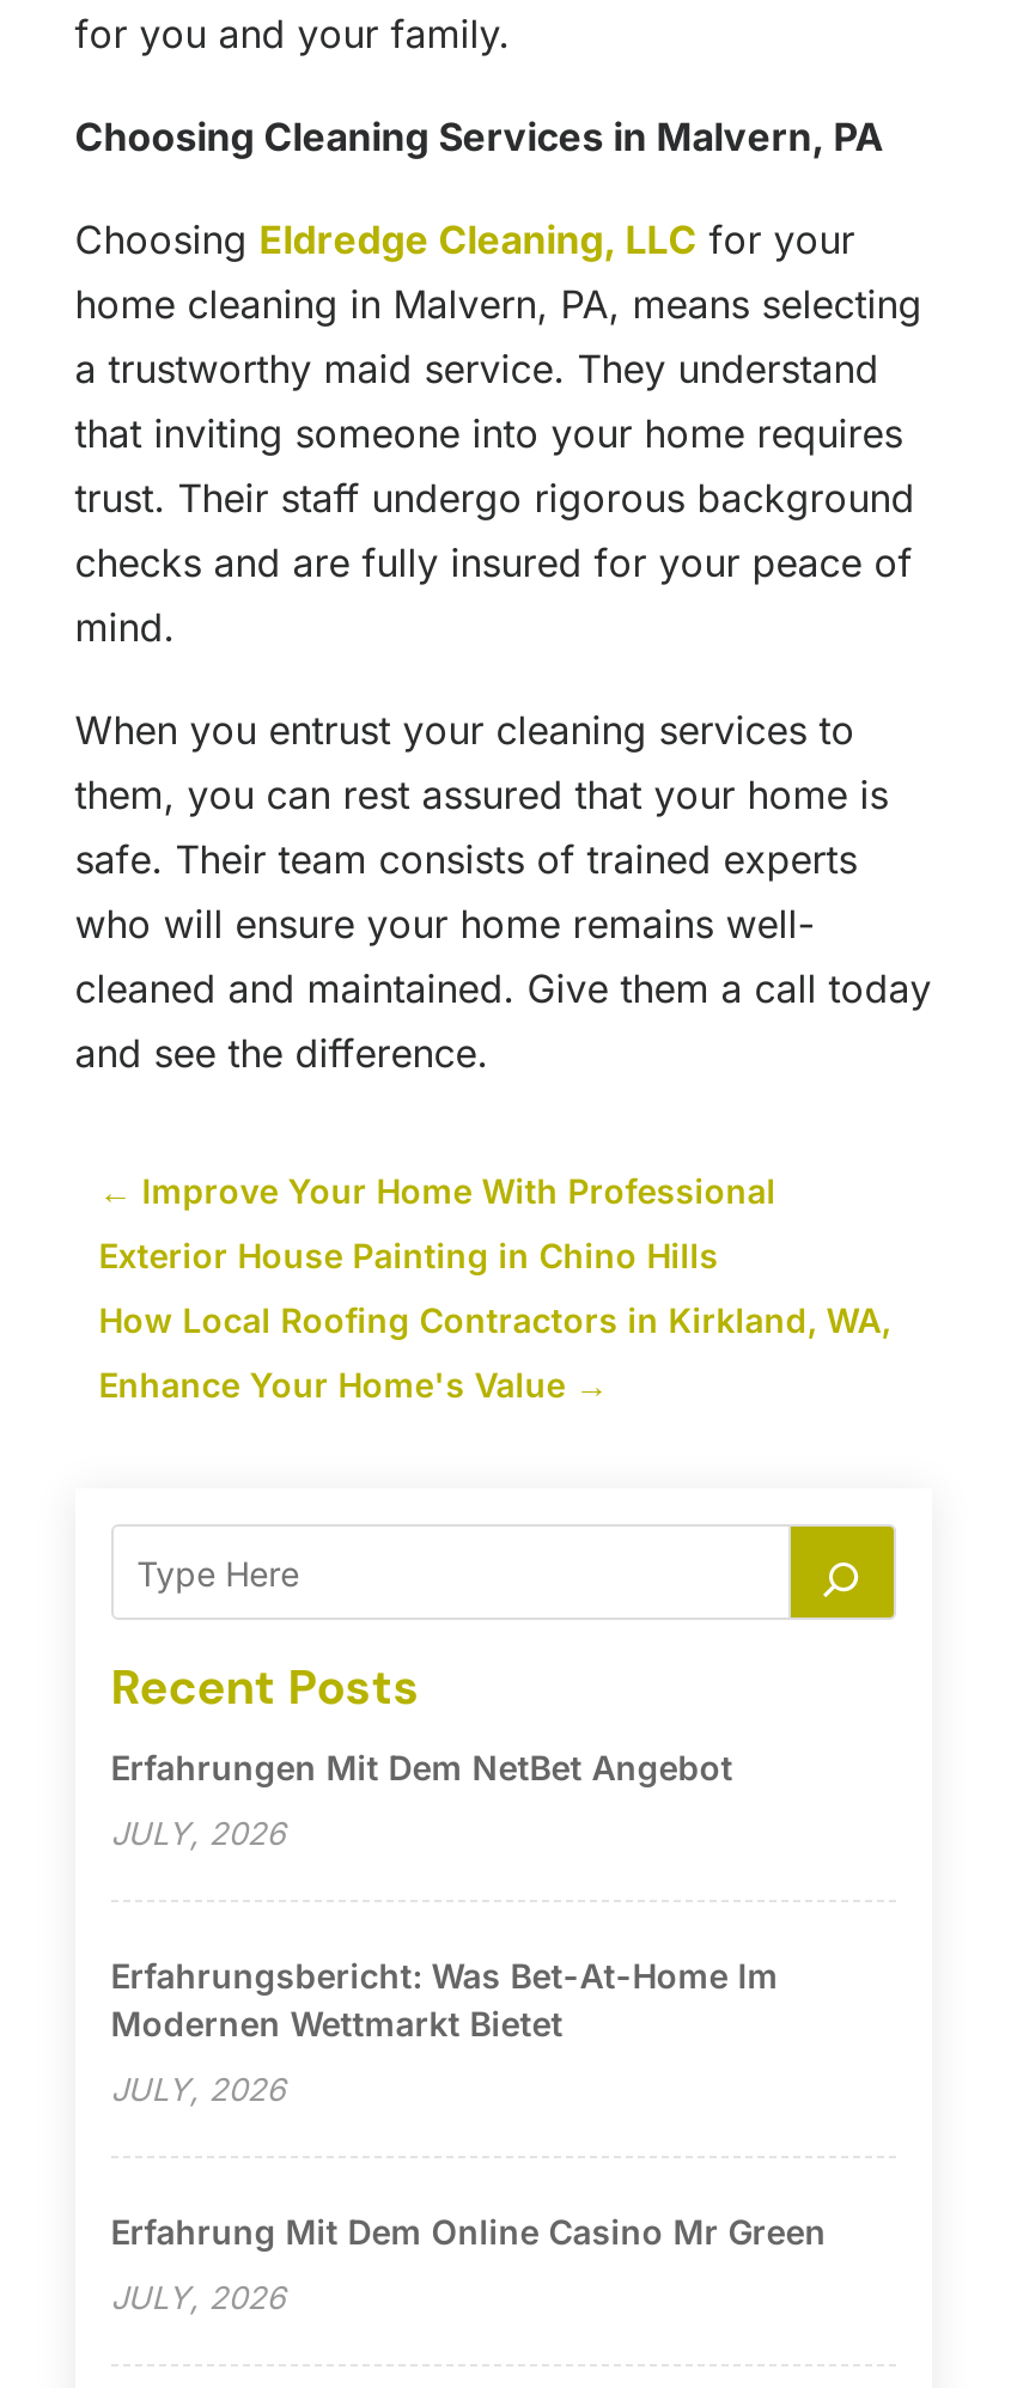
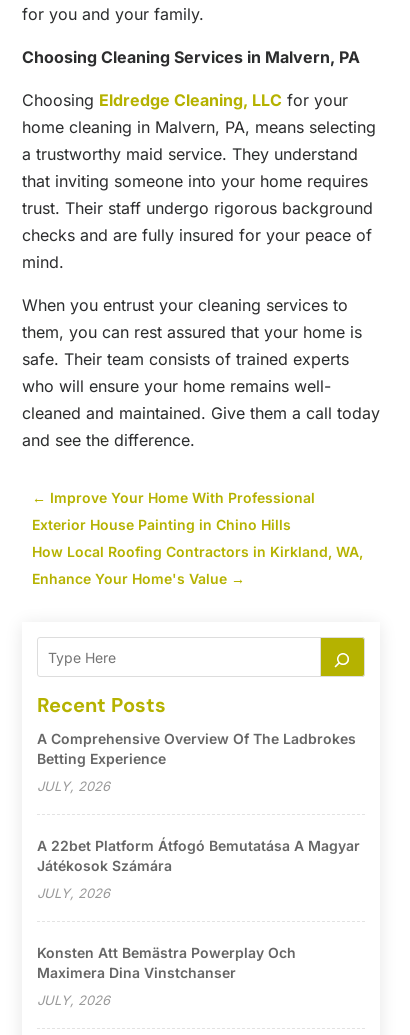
[111,1747,733,1788] Erfahrungen Mit Dem NetBet Angebot -> [37,730,356,767] A Comprehensive Overview Of The Ladbrokes | Betting Experience
[111,1955,778,2044] Erfahrungsbericht: Was Bet-At-Home Im | Modernen Wettmarkt Bietet -> [37,837,360,874] A 22bet Platform Átfogó Bemutatása A Magyar | Játékosok Számára
[111,2211,826,2252] Erfahrung Mit Dem Online Casino Mr Green -> [37,944,296,981] Konsten Att Bemästra Powerplay Och | Maximera Dina Vinstchanser

